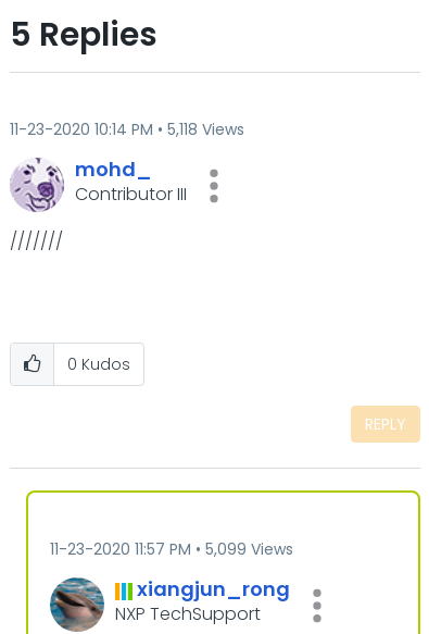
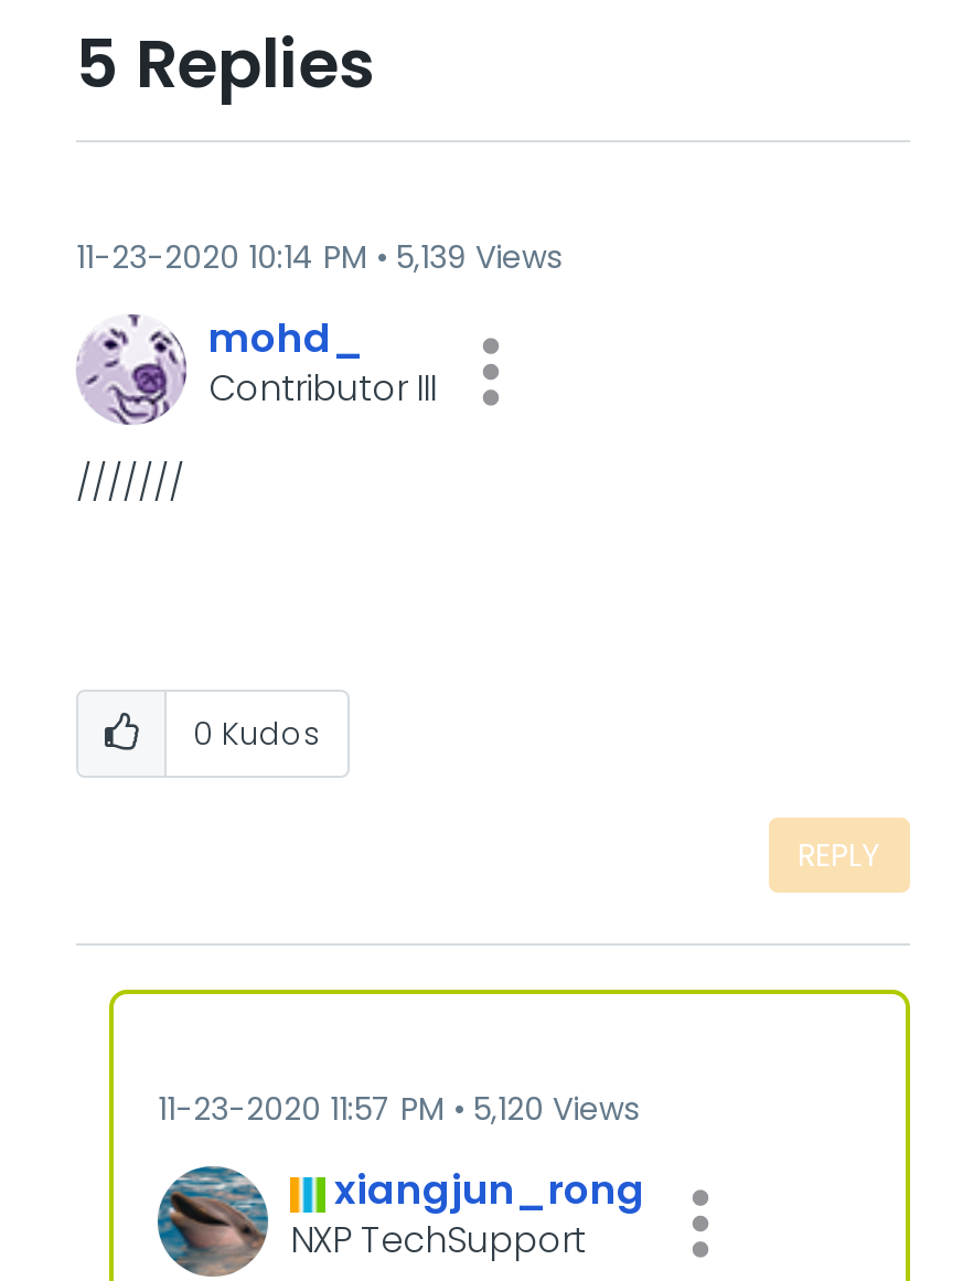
[10,119,244,140] 11-23-2020 10:14 PM 5,118 Views -> [76,235,561,279] 11-23-2020 10:14 PM 5,139 Views
[205,538,293,560] 5,099 Views -> [473,1087,639,1131] 5,120 Views

